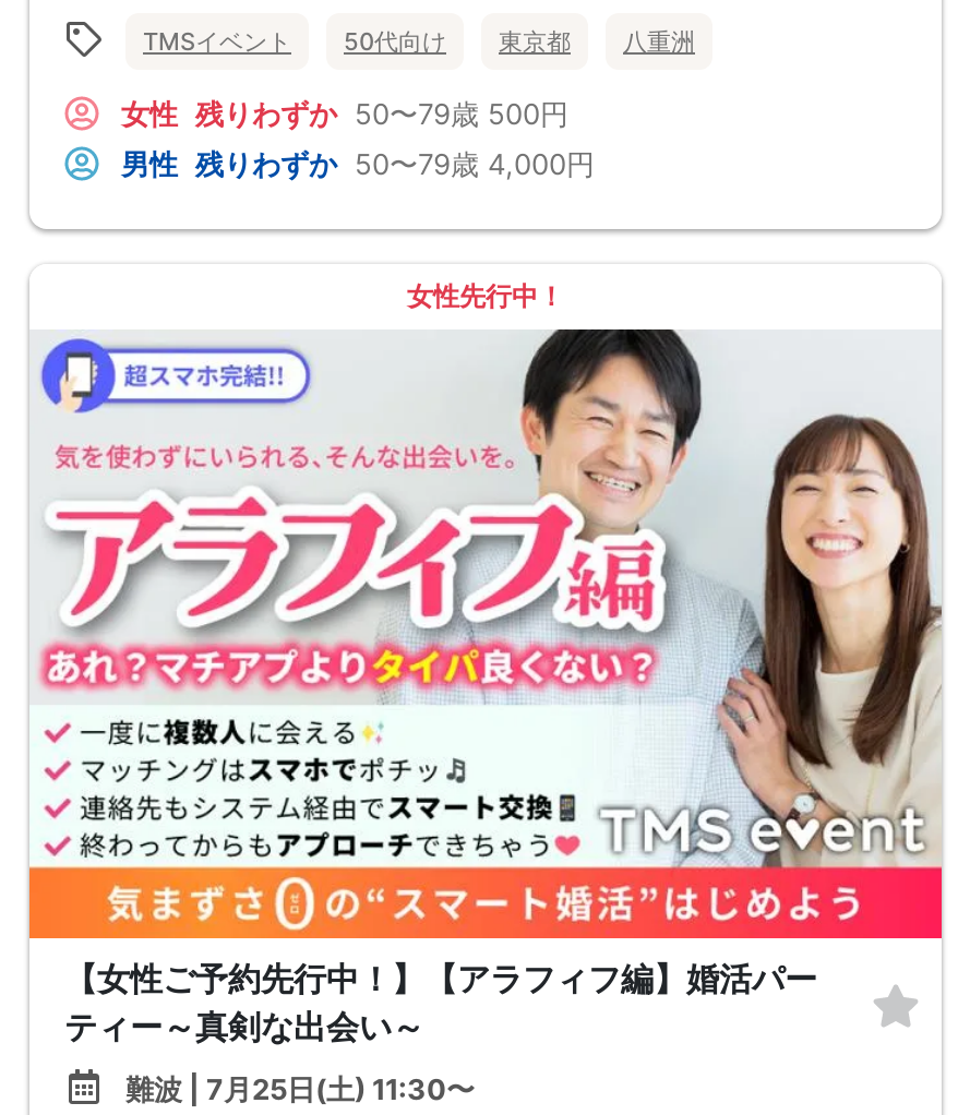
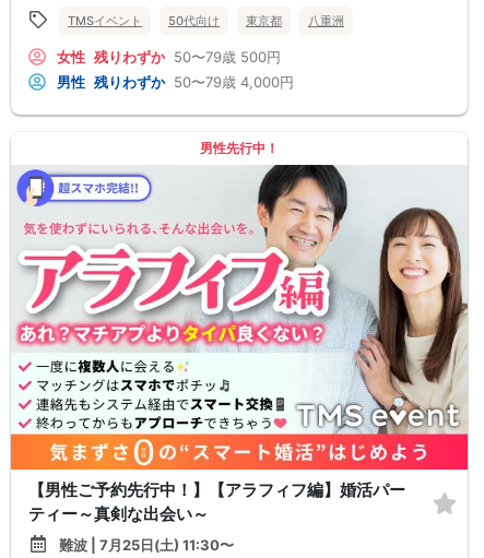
[407,279,564,312] 女性先行中！ -> [200,140,279,156] 男性先行中！
[64,957,817,998] 【女性ご予約先行中！】【アラフィフ編】婚活パー -> [28,479,405,500] 【男性ご予約先行中！】【アラフィフ編】婚活パー

